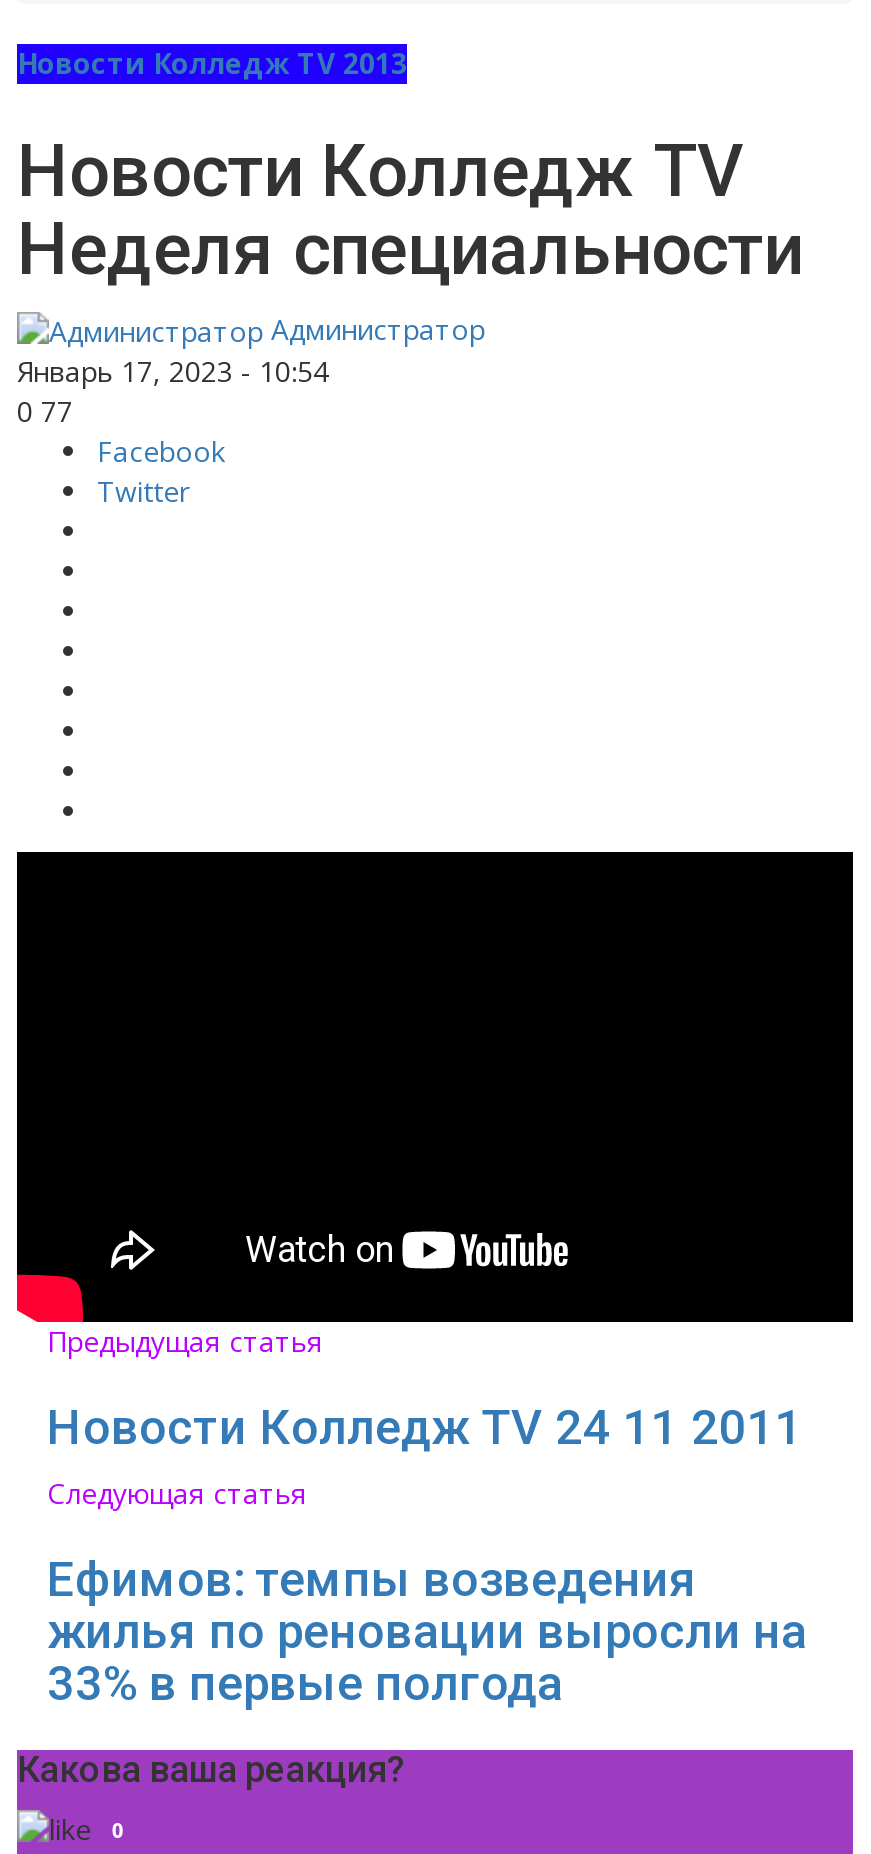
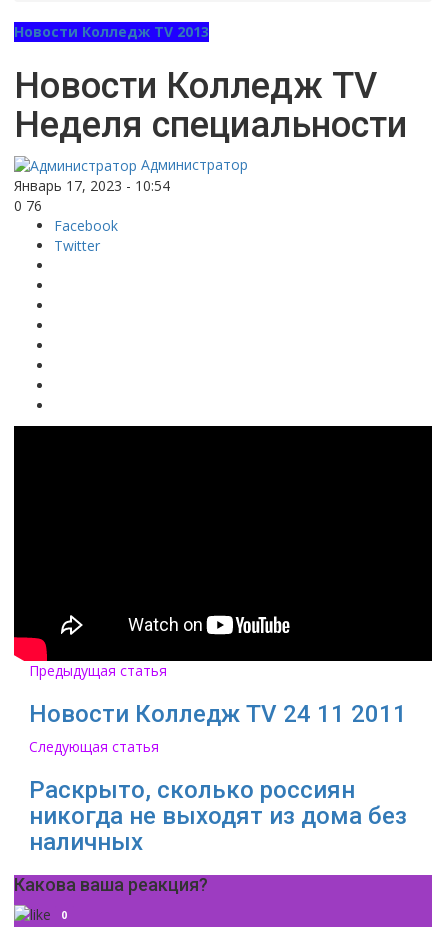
[17,392,73,430] 0 77 -> [14,196,42,215] 0 76
[47,1552,807,1712] Ефимов: темпы возведения | жилья по реновации выросли на | 33% в первые полгода -> [29,776,407,856] Раскрыто, сколько россиян | никогда не выходят из дома без | наличных

